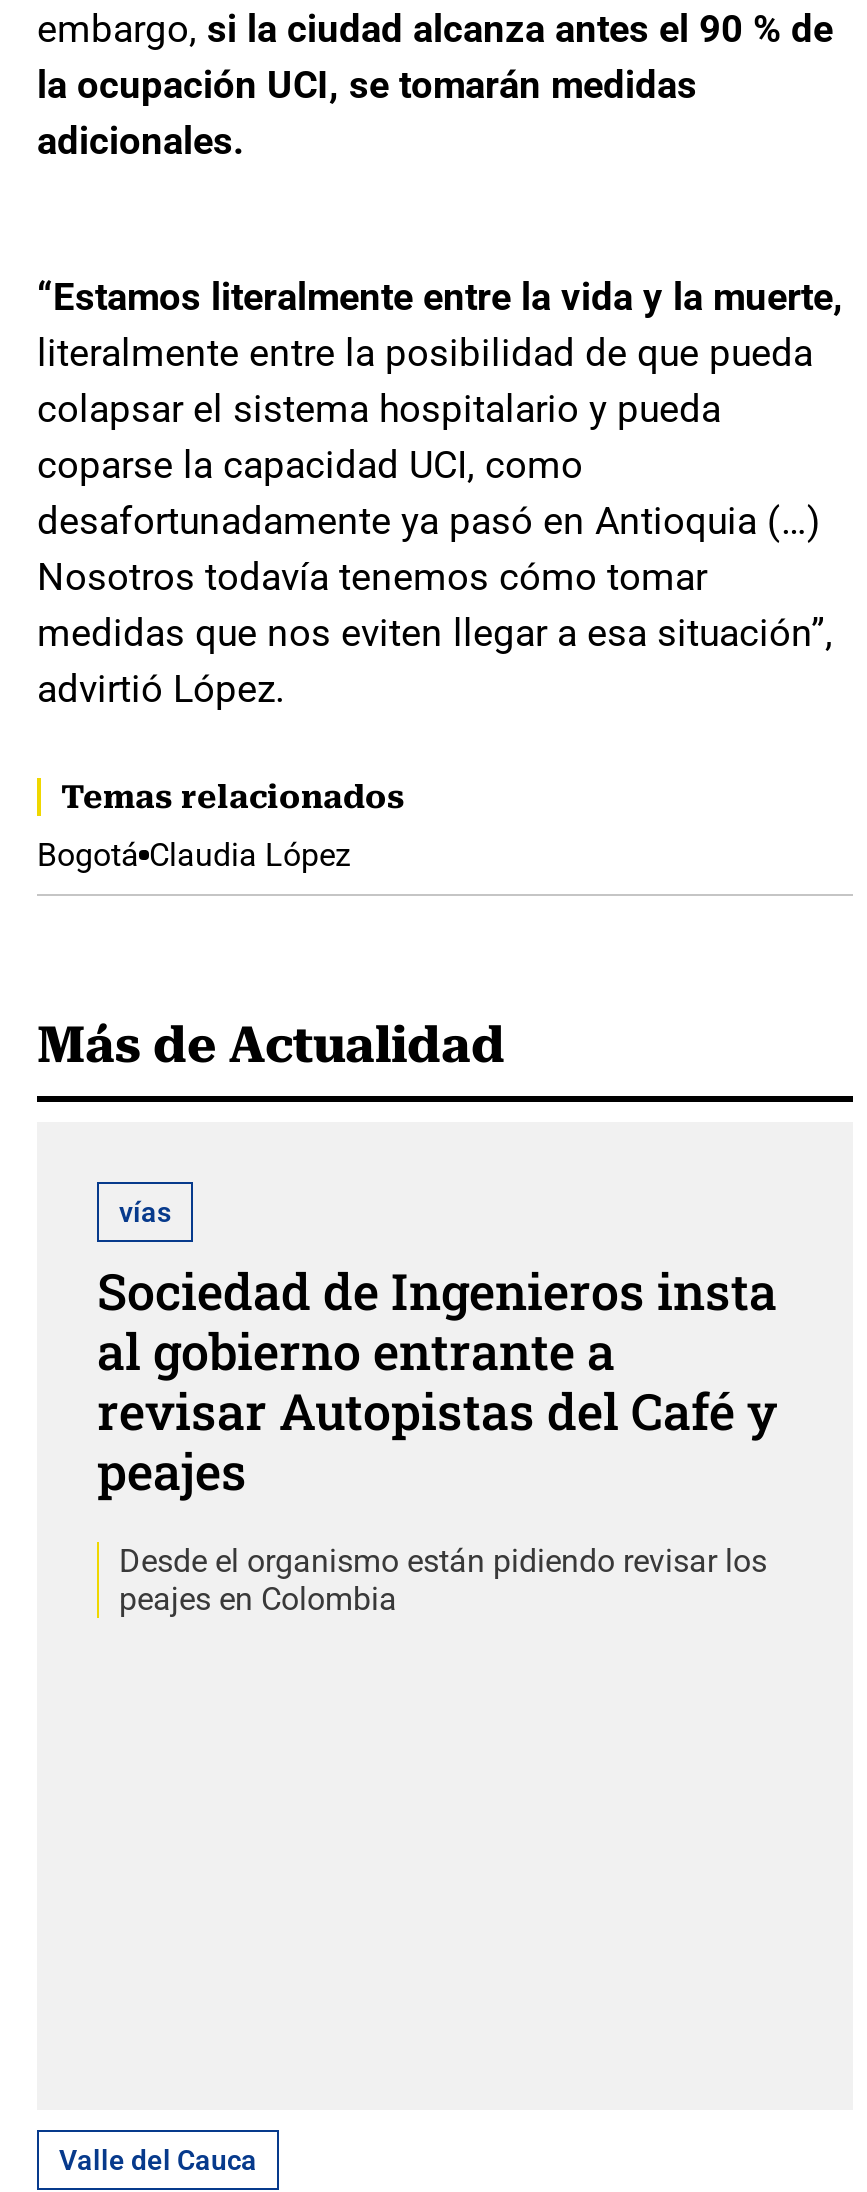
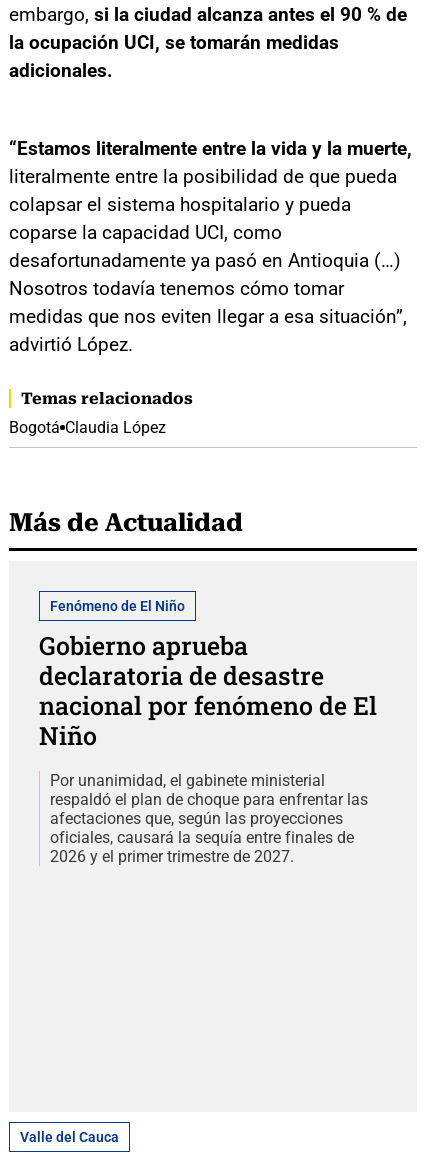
[119,1196,171,1228] vías -> [50,598,185,614] Fenómeno de El Niño
[97,1258,777,1504] Sociedad de Ingenieros insta | al gobierno entrante a | revisar Autopistas del Café y | peajes -> [39,629,377,752] Gobierno aprueba | declaratoria de desastre | nacional por fenómeno de El | Niño
[119,1542,767,1618] Desde el organismo están pidiendo revisar los | peajes en Colombia -> [50,771,368,866] Por unanimidad, el gabinete ministerial | respaldó el plan de choque para enfrentar las | afectaciones que, según las proyecciones | oficiales, causará la sequía entre finales de | 2026 y el primer trimestre de 2027.

